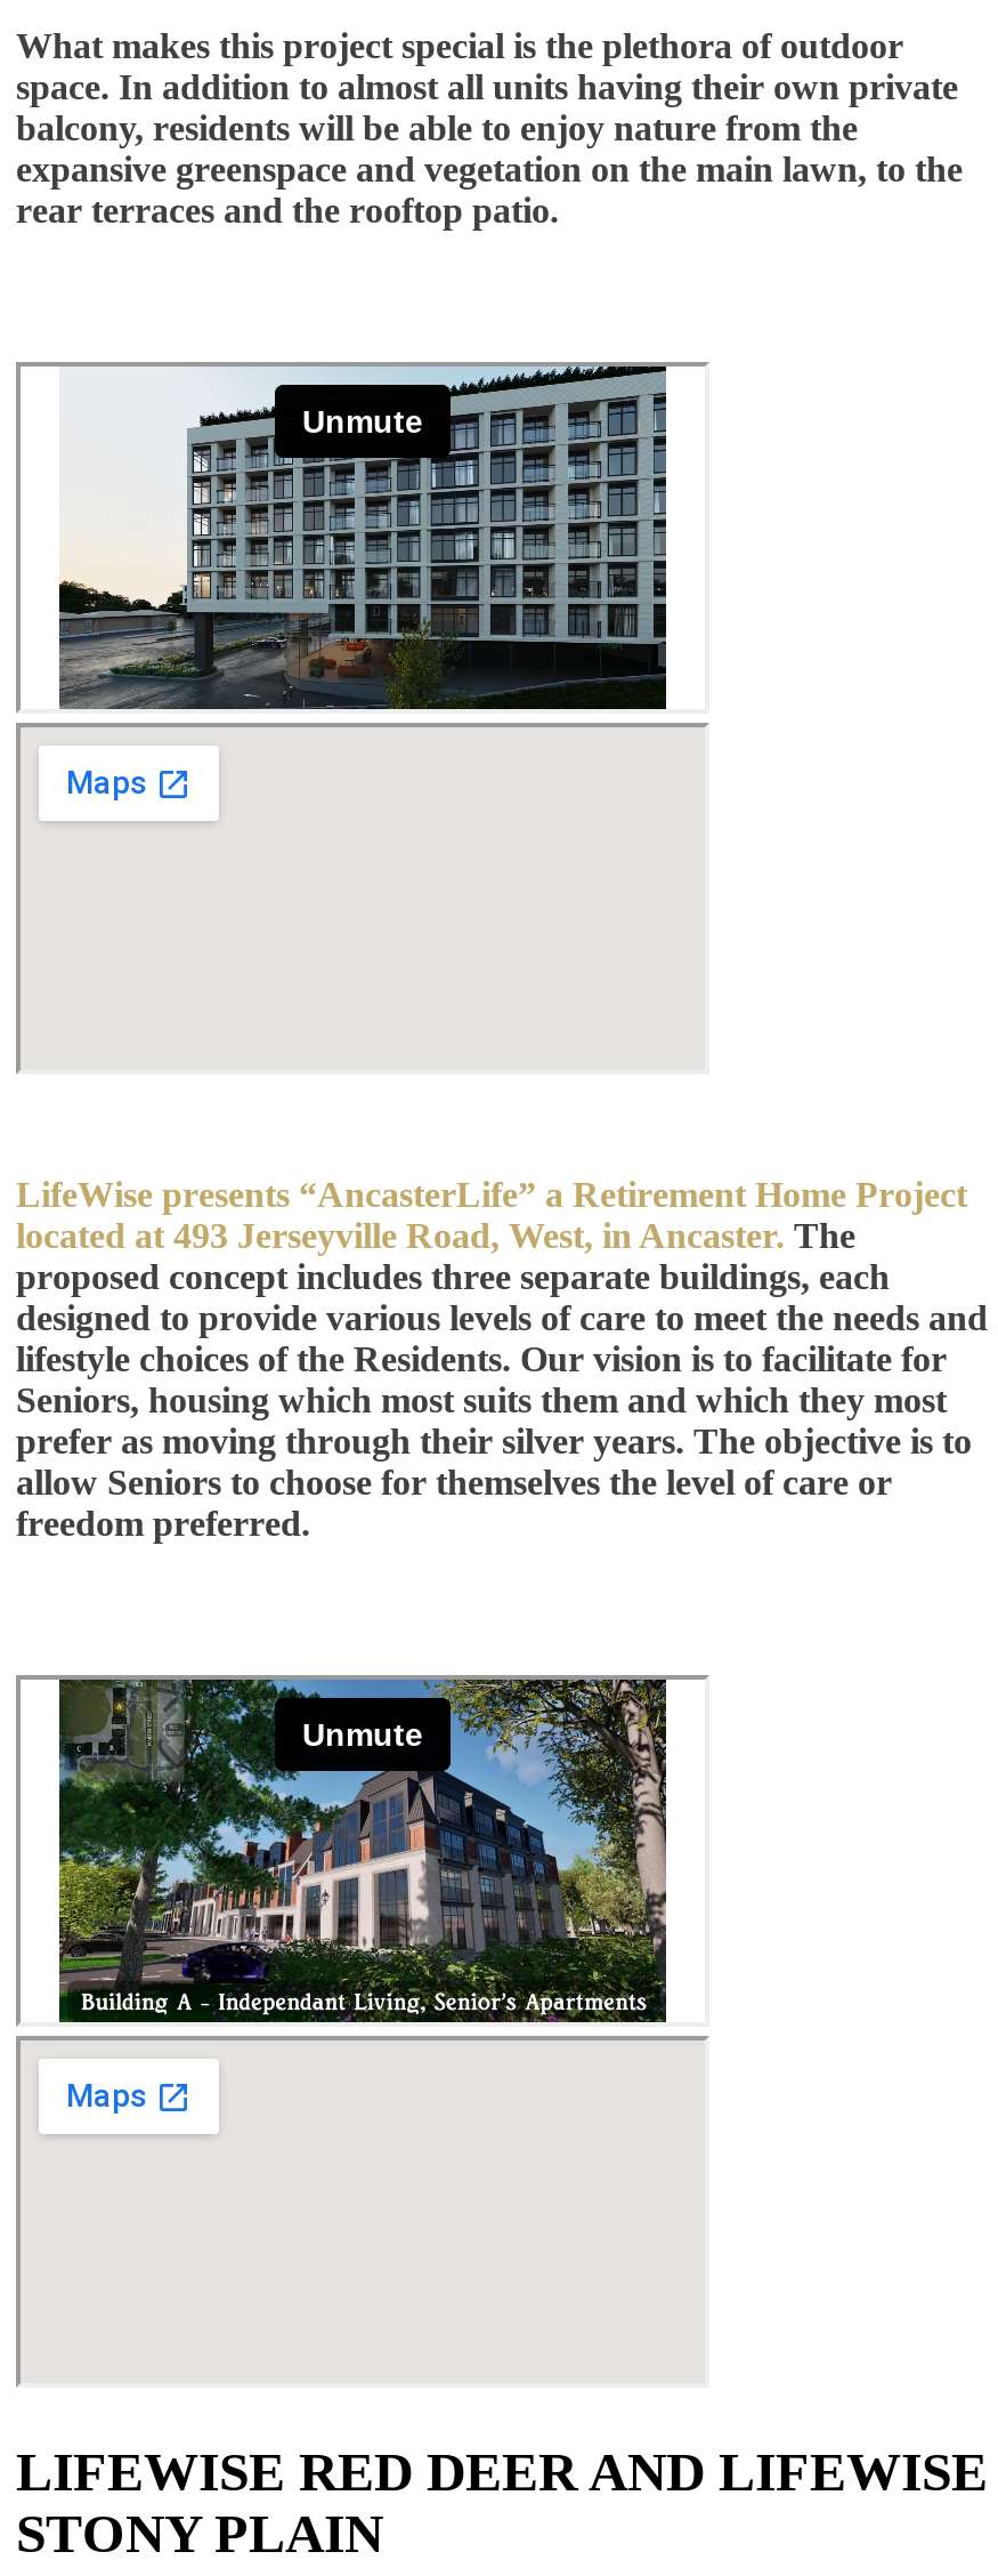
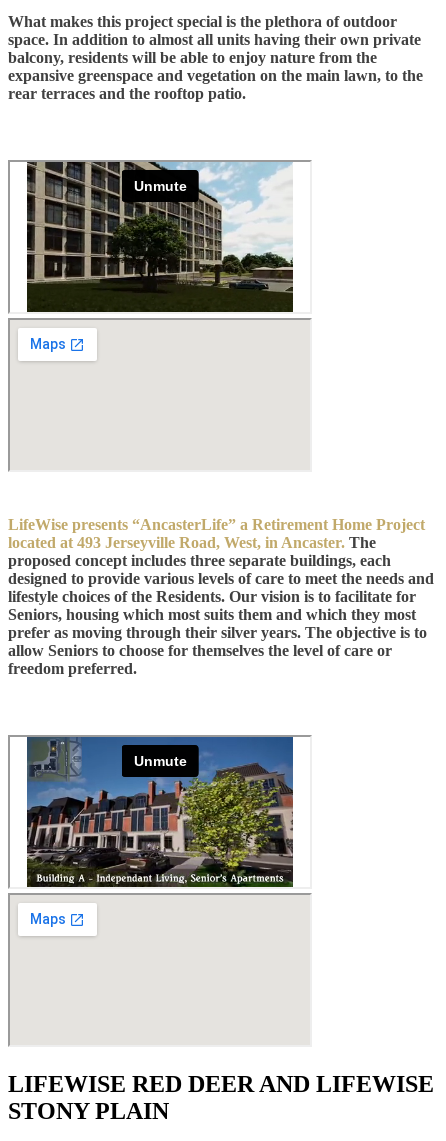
[59,364,668,711] [image] -> [26,161,293,312] [image]
[57,1677,668,2022] [image] -> [26,736,294,887] [image]

